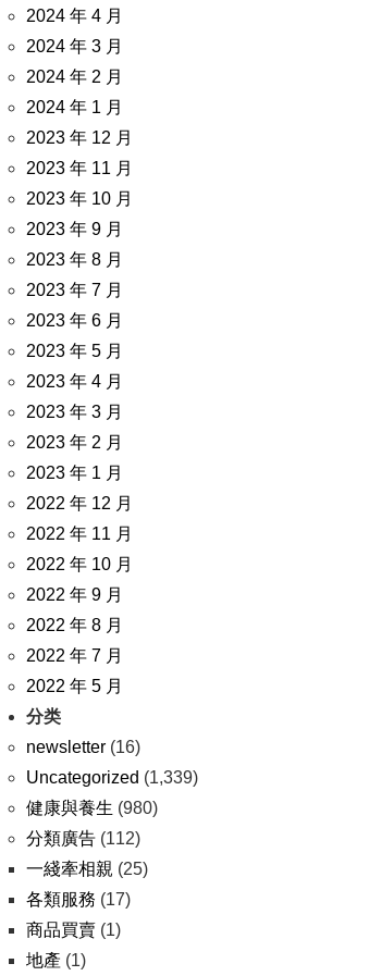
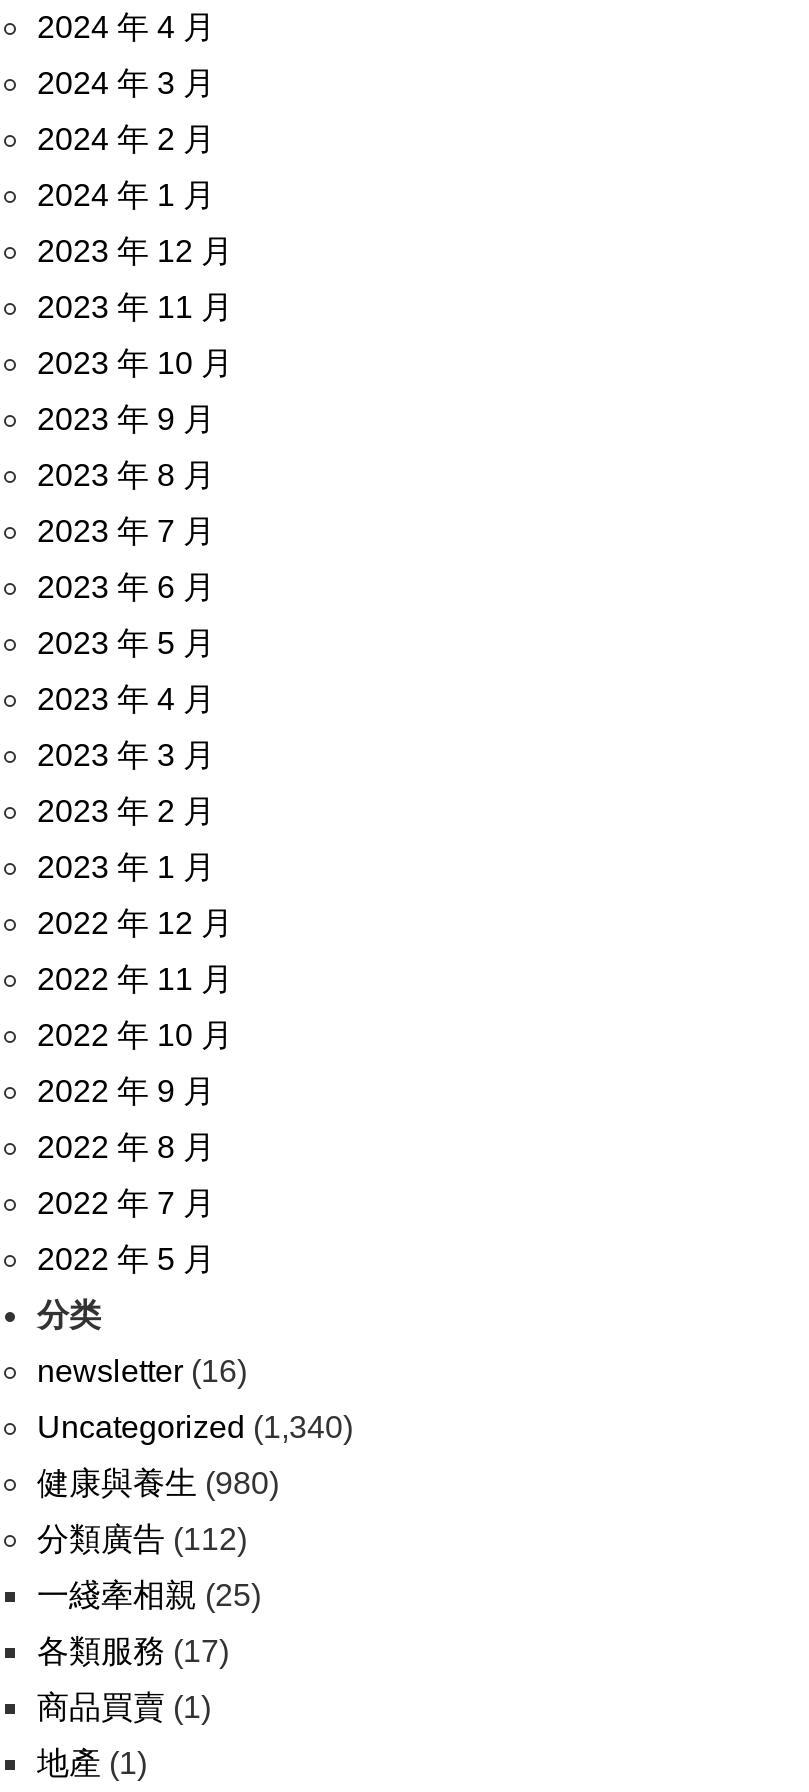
[26,768,198,787] Uncategorized (1,339) -> [37,1410,353,1444] Uncategorized (1,340)

